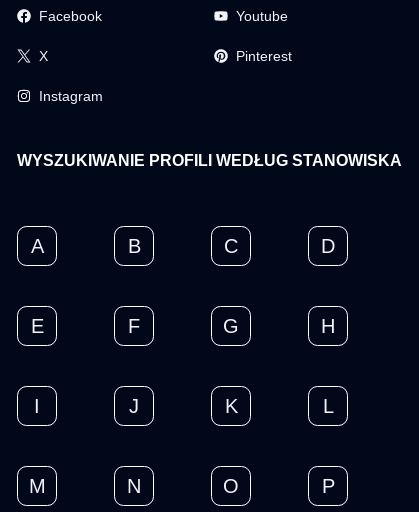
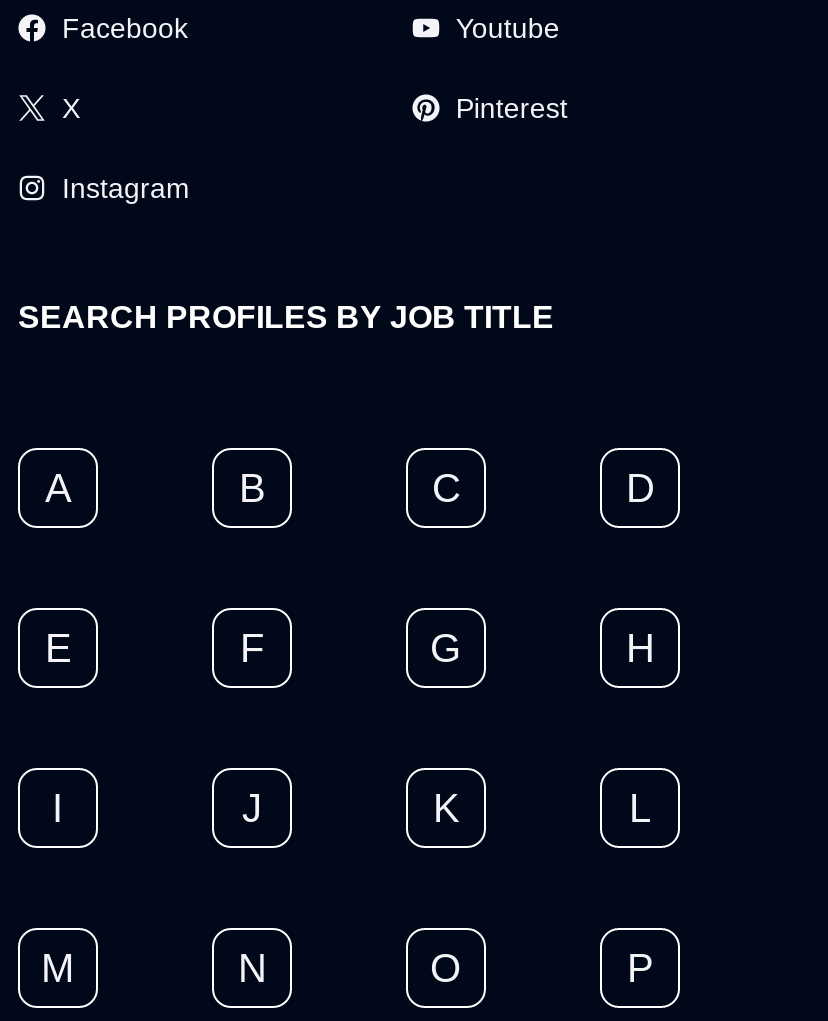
[17,152,402,169] WYSZUKIWANIE PROFILI WEDŁUG STANOWISKA -> [18,300,554,334] SEARCH PROFILES BY JOB TITLE

